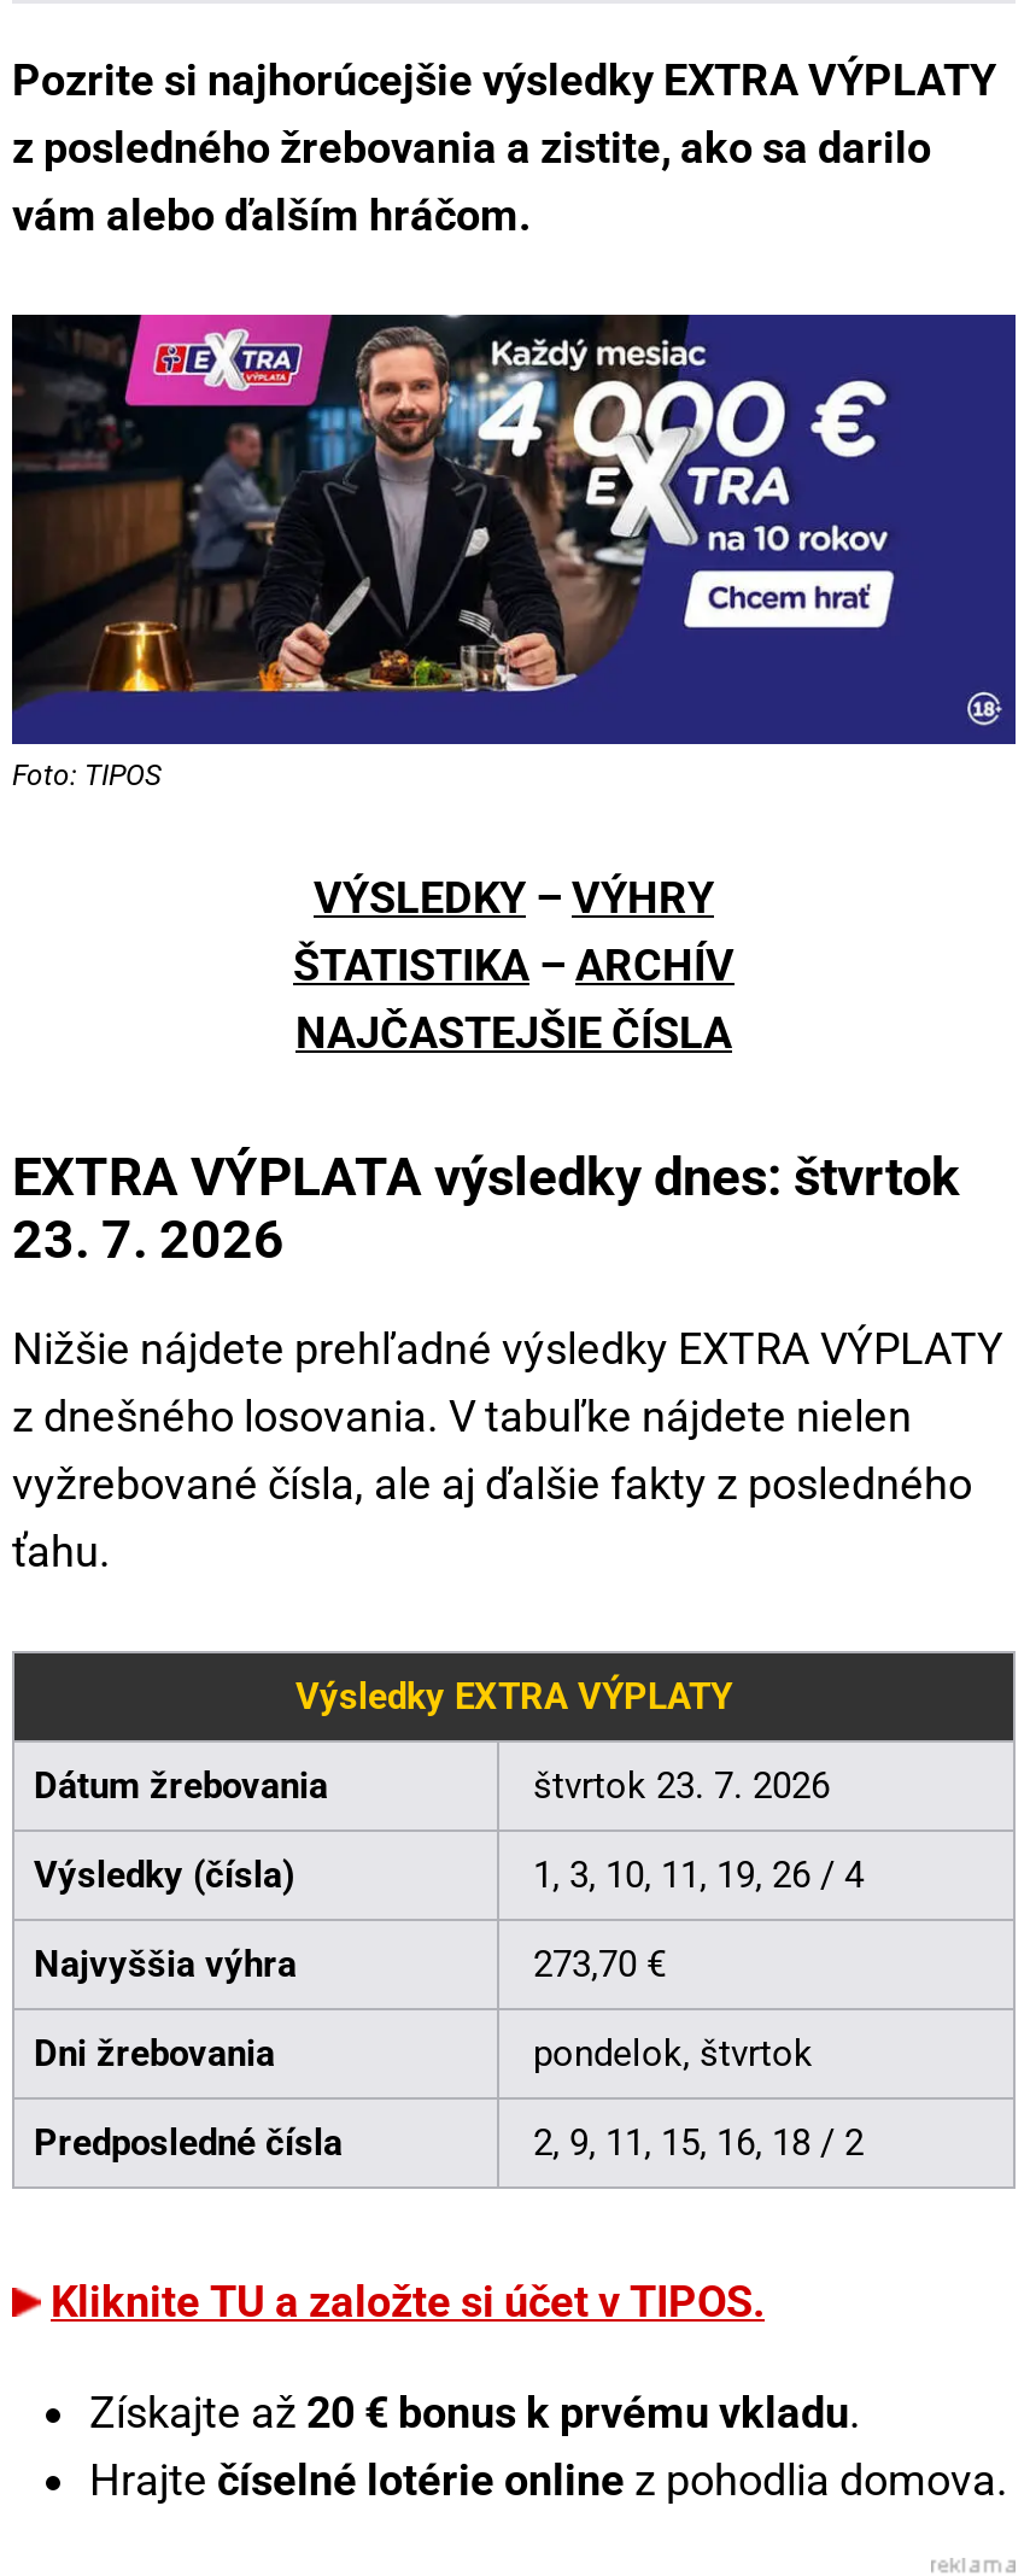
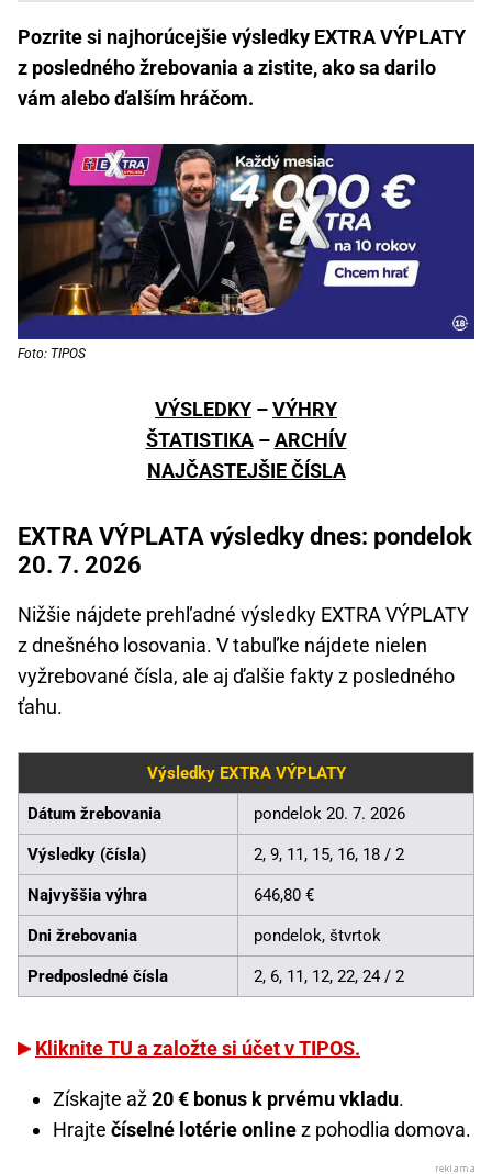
[12,1147,960,1207] EXTRA VÝPLATA výsledky dnes: štvrtok -> [18,523,472,550] EXTRA VÝPLATA výsledky dnes: pondelok
[12,1210,285,1270] 23. 7. 2026 -> [18,551,142,579] 20. 7. 2026
[533,1765,830,1808] štvrtok 23. 7. 2026 -> [254,804,405,824] pondelok 20. 7. 2026
[533,1854,864,1897] 1, 3, 10, 11, 19, 26 / 4 -> [254,845,404,864] 2, 9, 11, 15, 16, 18 / 2
[533,1943,666,1987] 273,70 € -> [254,885,314,905] 646,80 €
[533,2122,864,2165] 2, 9, 11, 15, 16, 18 / 2 -> [254,967,404,986] 2, 6, 11, 12, 22, 24 / 2

